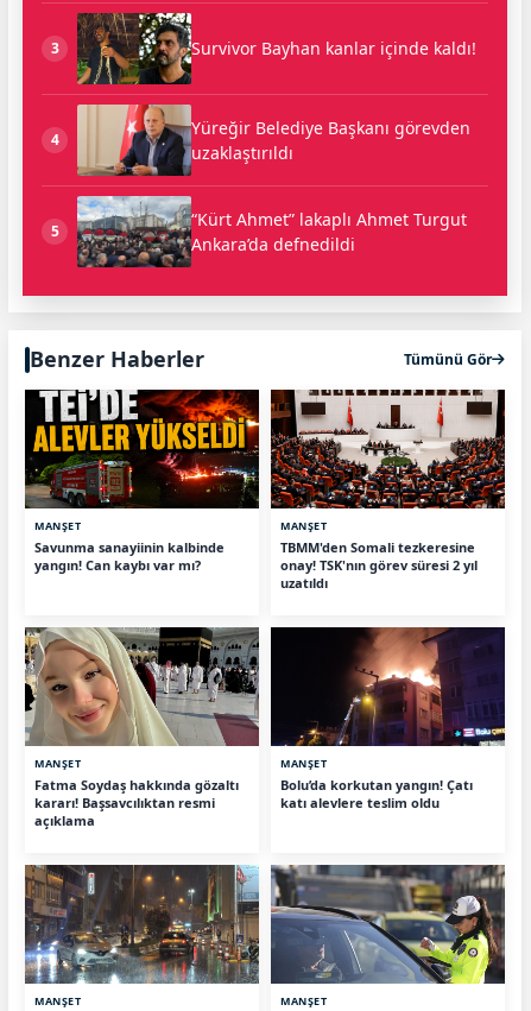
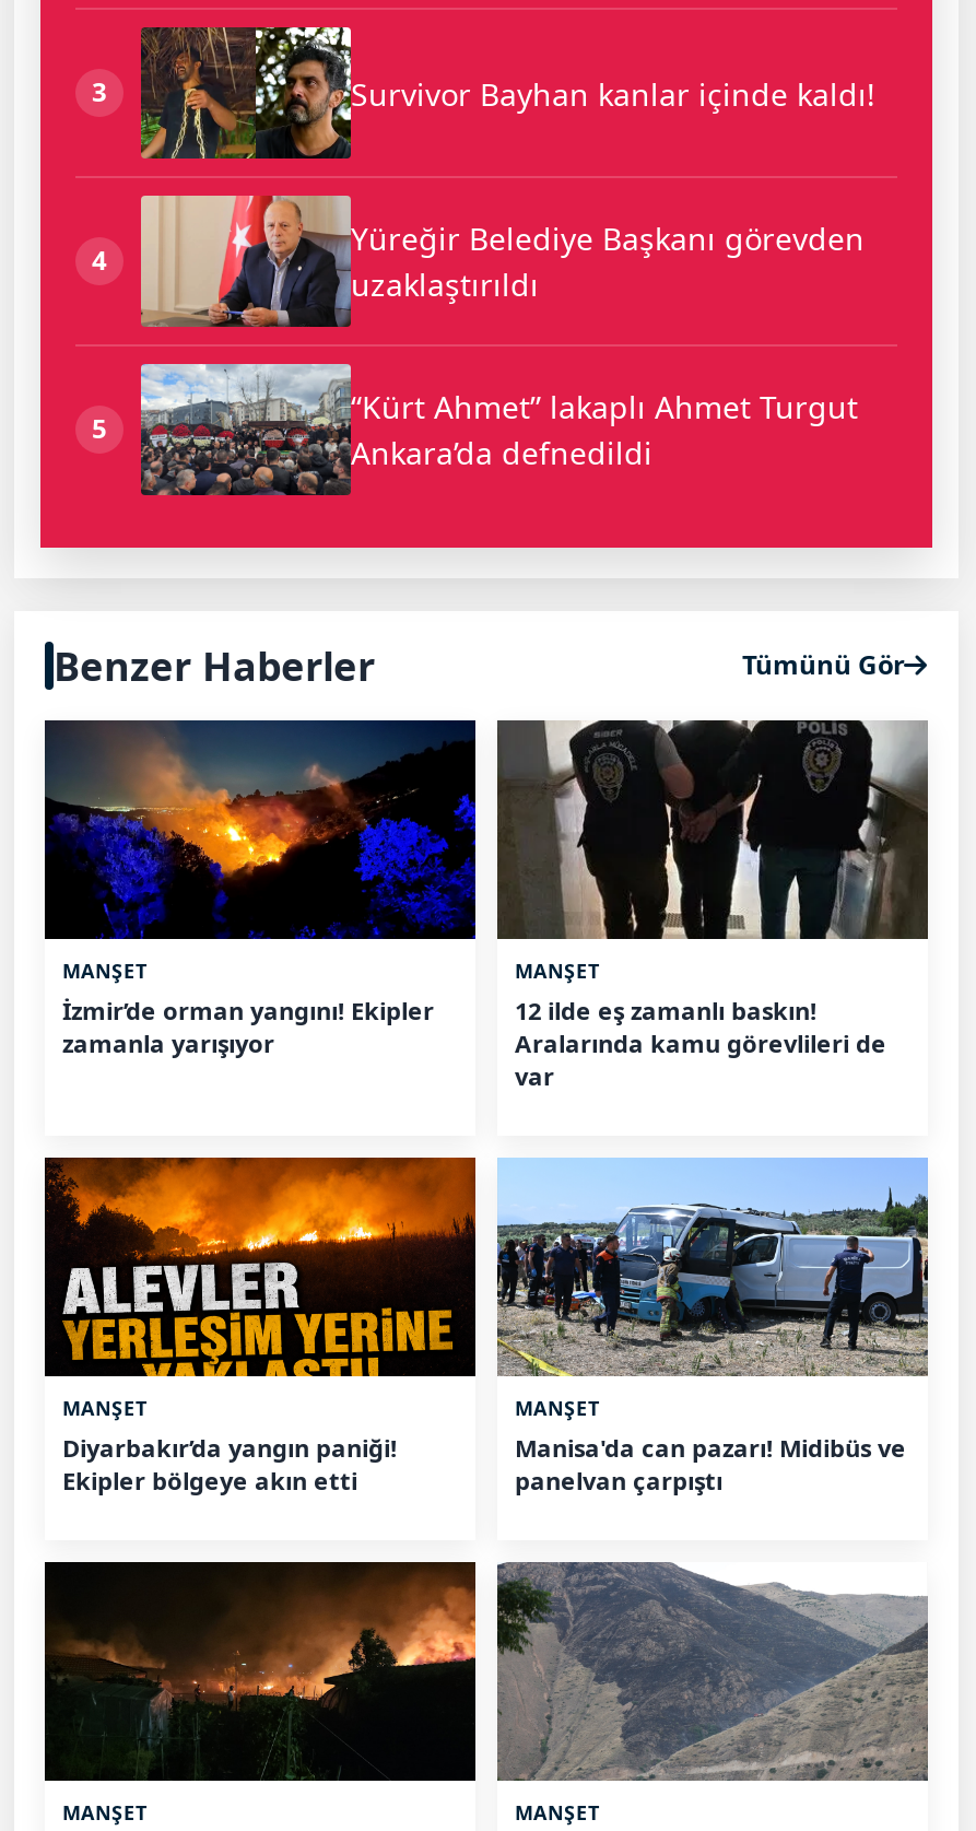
[24,388,260,574] [image] | Savunma sanayiinin kalbinde | yangın! Can kaybı var mı? -> [43,718,478,1059] [image] | İzmir’de orman yangını! Ekipler | zamanla yarışıyor
[271,388,506,592] [image] | TBMM'den Somali tezkeresine | onay! TSK'nın görev süresi 2 yıl | uzatıldı -> [497,720,930,1092] [image] | 12 ilde eş zamanlı baskın! | Aralarında kamu görevlileri de | var
[24,626,260,829] [image] | Fatma Soydaş hakkında gözaltı | kararı! Başsavcılıktan resmi | açıklama -> [43,1155,478,1497] [image] | Diyarbakır’da yangın paniği! | Ekipler bölgeye akın etti
[270,626,506,811] [image] | Bolu’da korkutan yangın! Çatı | katı alevlere teslim oldu -> [495,1158,928,1497] [image] | Manisa'da can pazarı! Midibüs ve | panelvan çarpıştı
[24,864,260,985] [image] -> [43,1560,478,1783] [image]
[271,864,505,985] [image] -> [497,1562,928,1783] [image]

